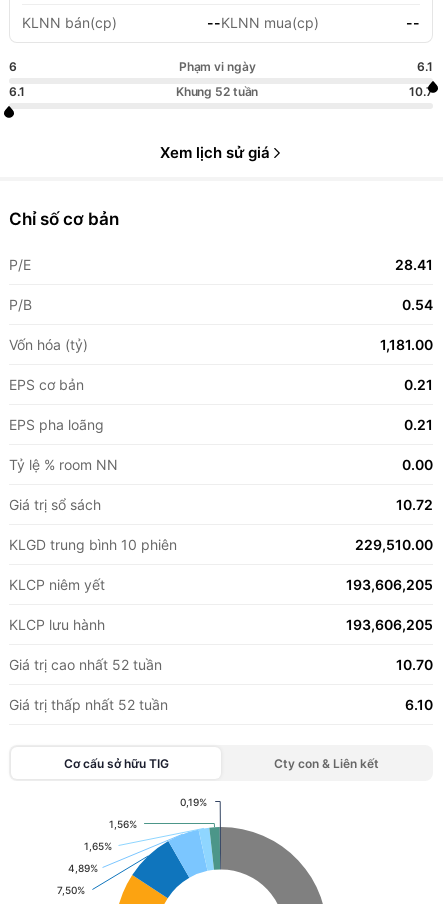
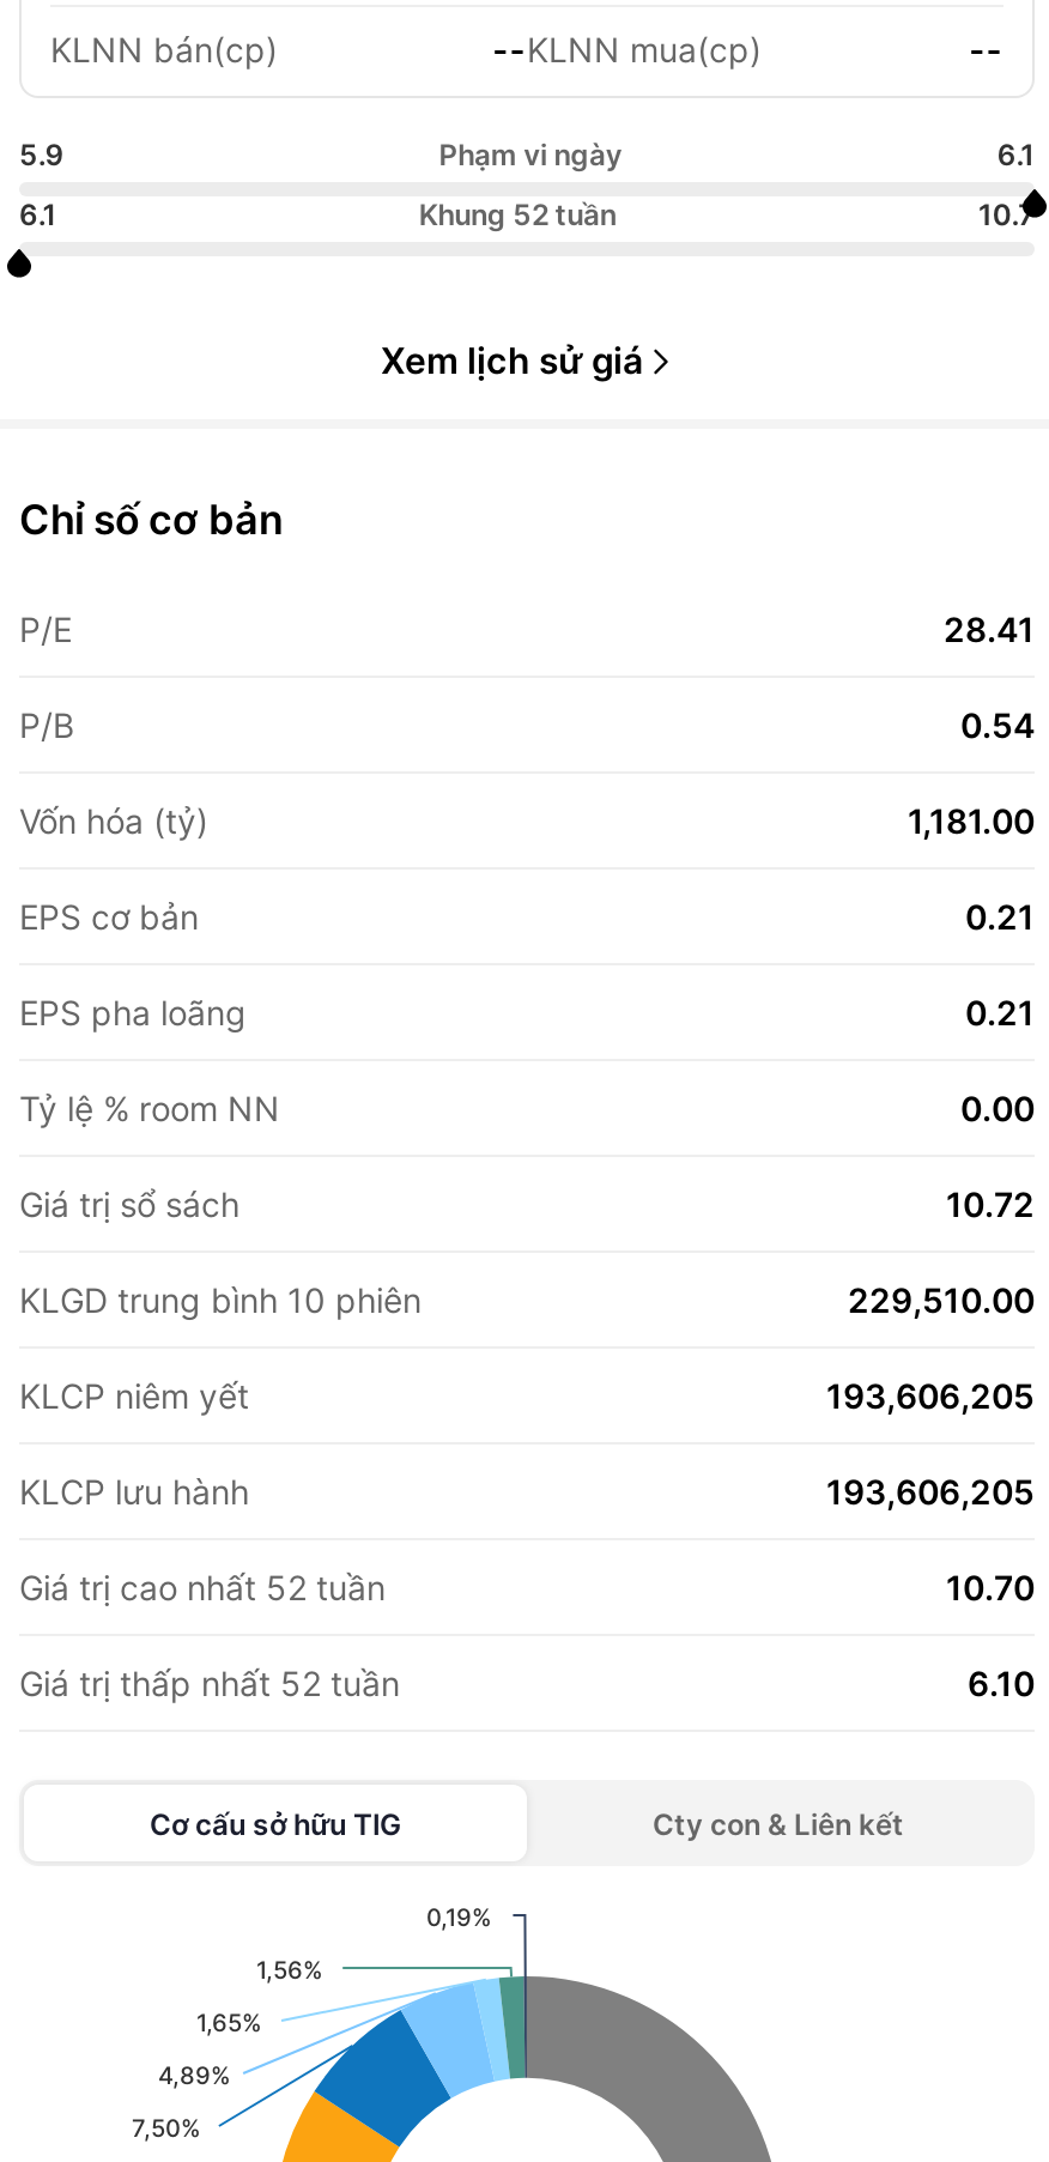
[9,59,17,74] 6 -> [19,137,64,172] 5.9

